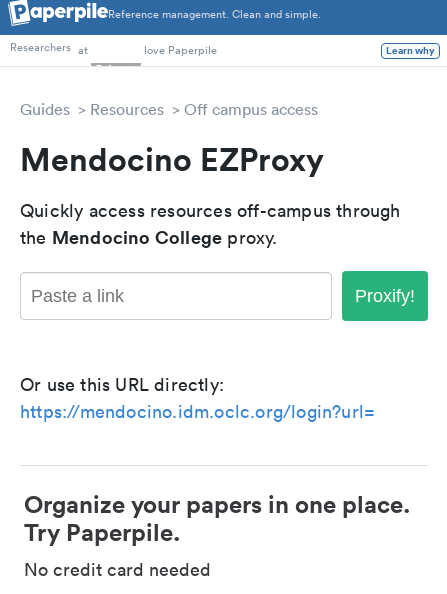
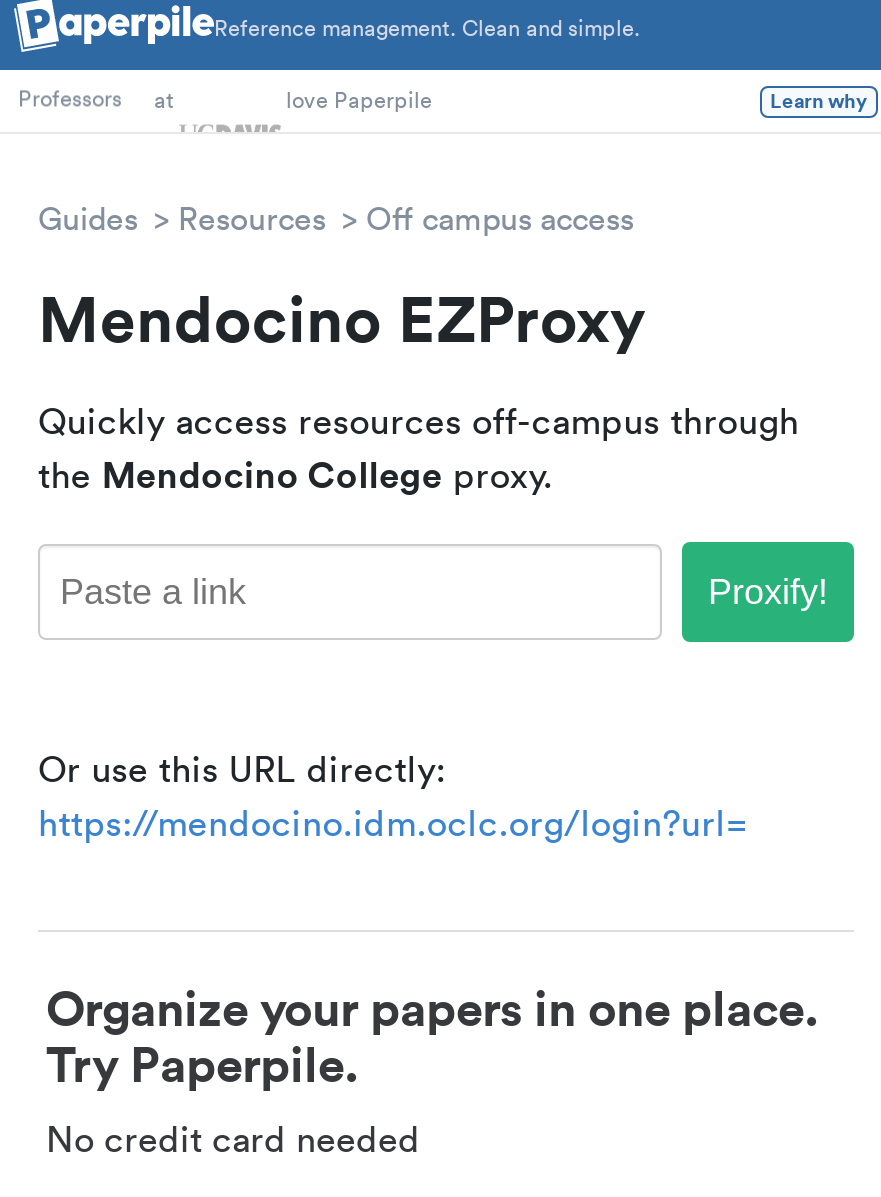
[10,41,88,58] Researchers at -> [18,84,174,117] Professors | at

